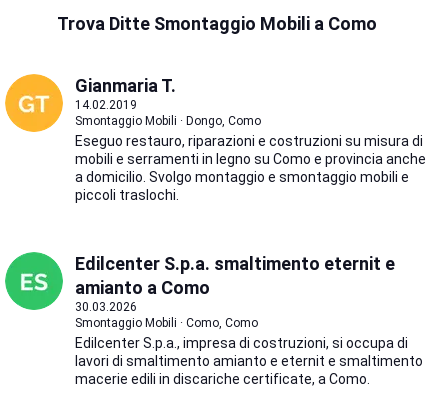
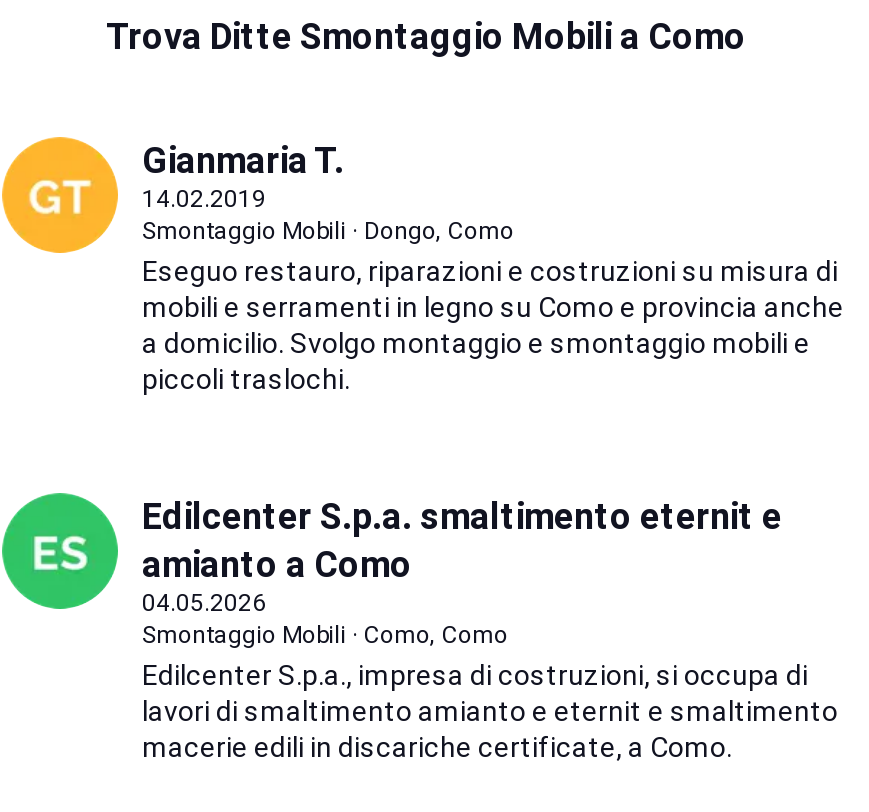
[75,300,137,314] 30.03.2026 -> [142,589,266,617] 04.05.2026

